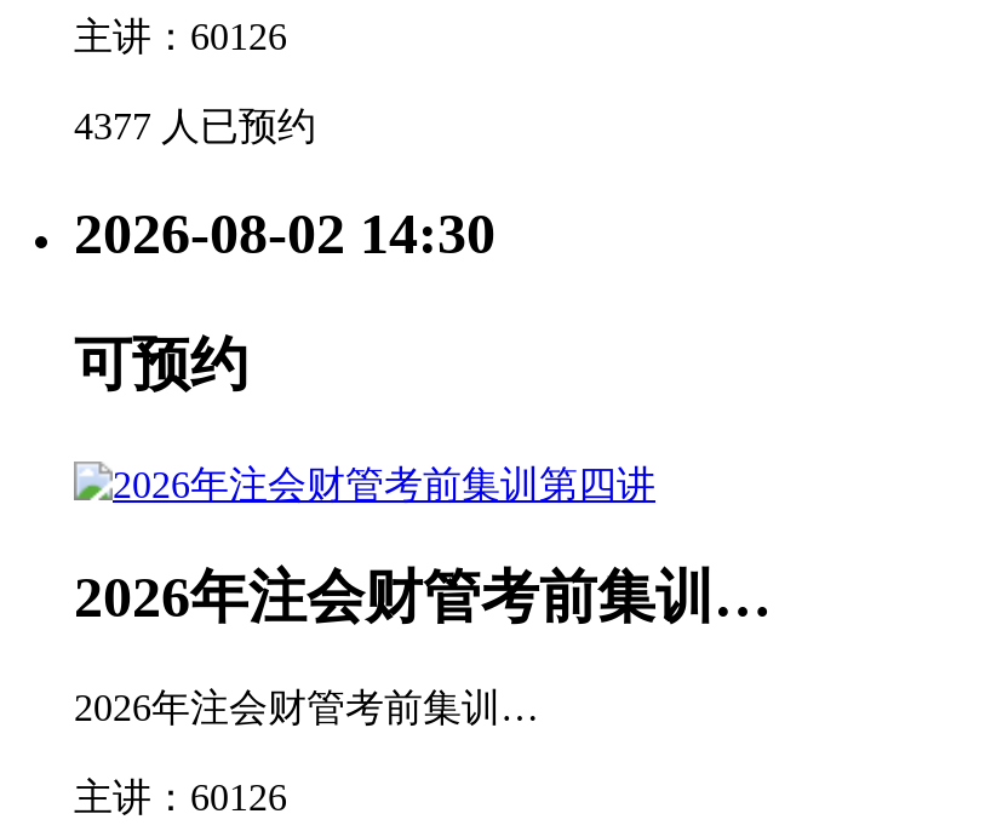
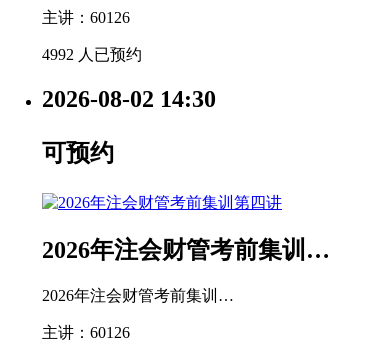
[74,105,316,146] 4377 人已预约 -> [42,46,142,63] 4992 人已预约

